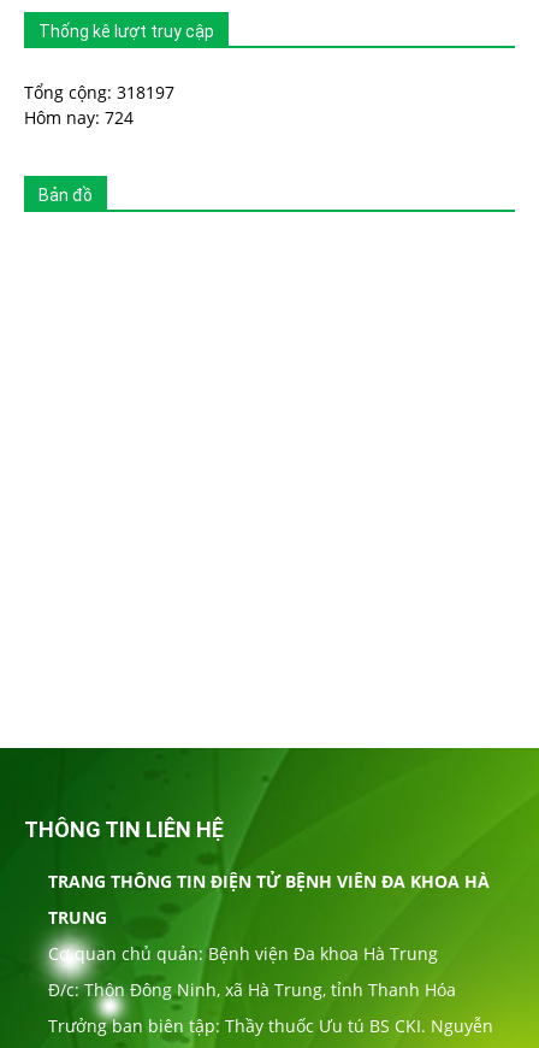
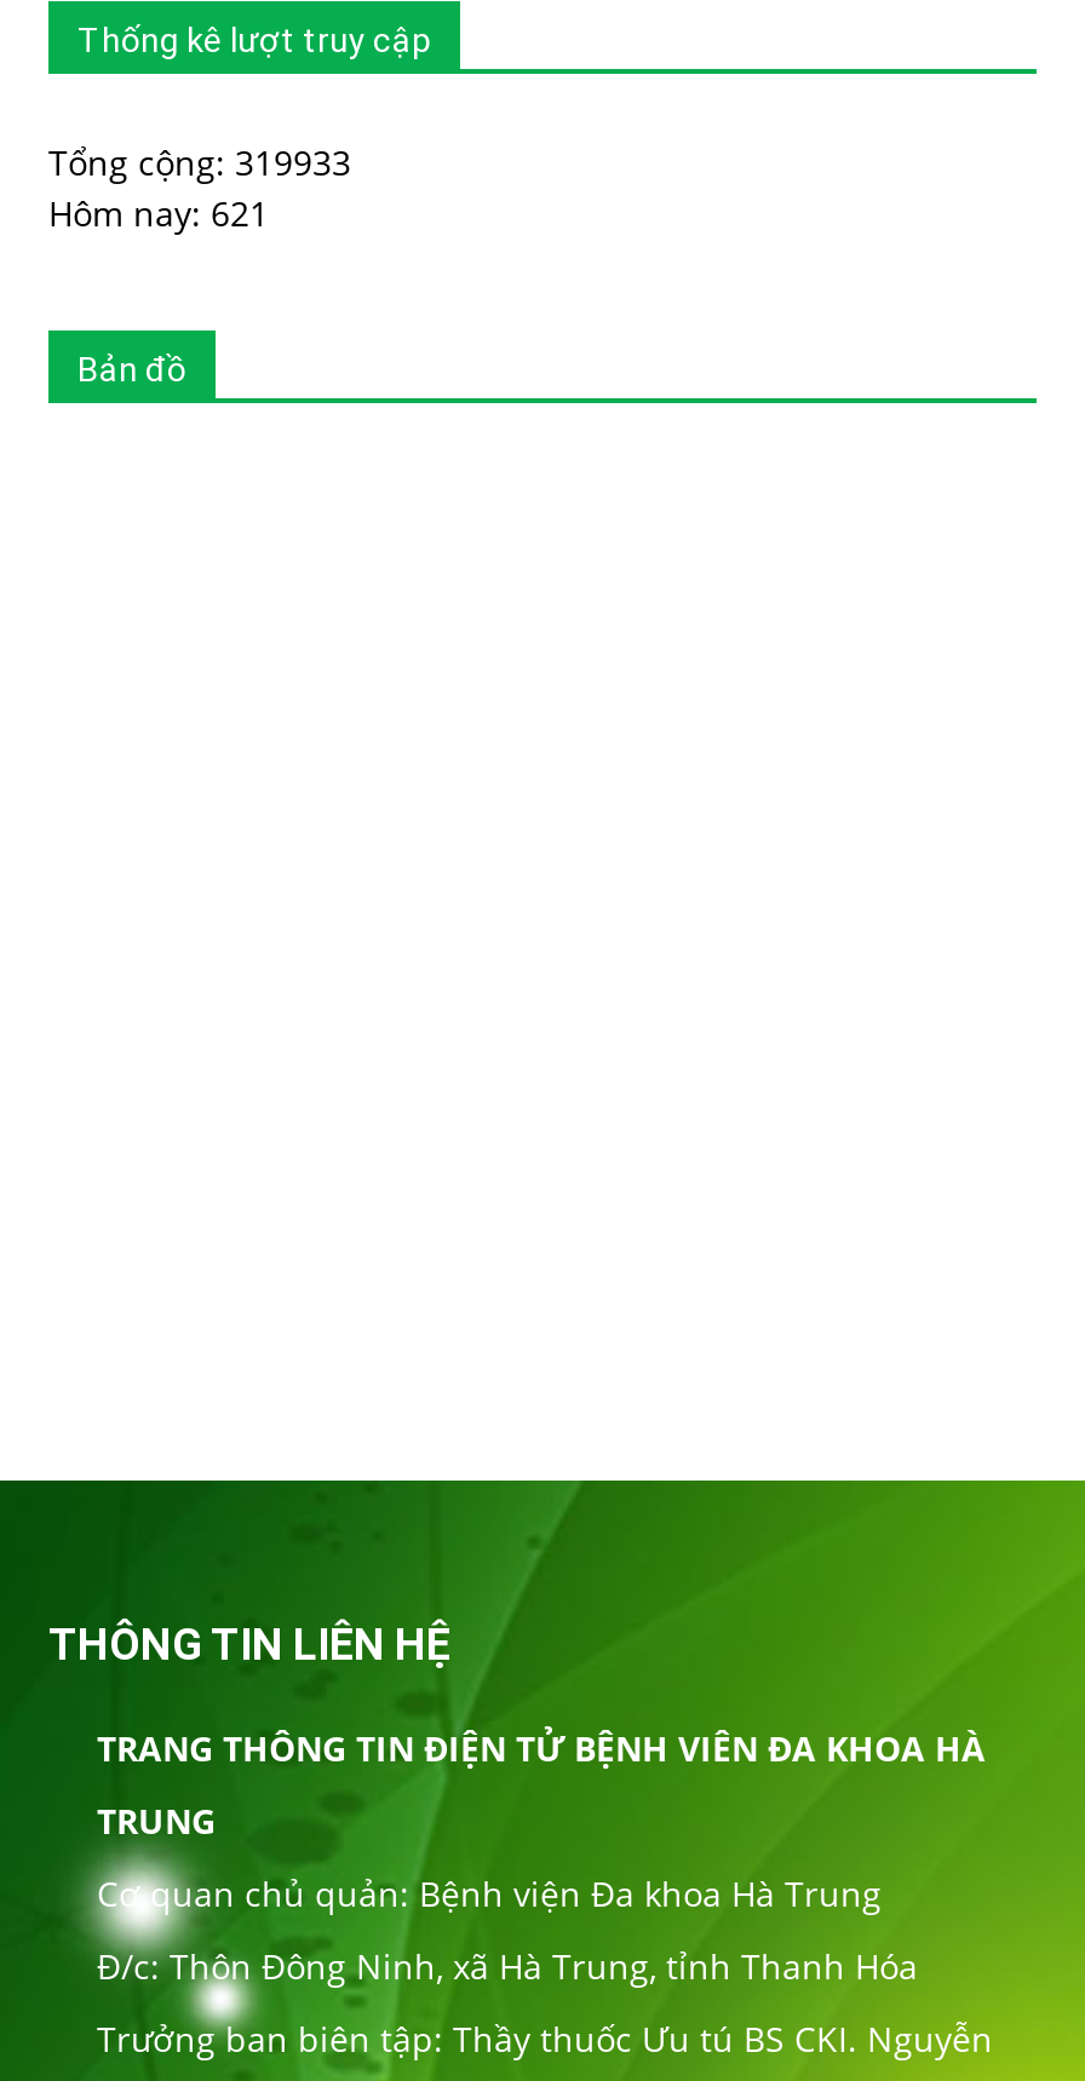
[24,81,174,104] Tổng cộng: 318197 -> [48,138,351,184] Tổng cộng: 319933
[24,107,134,129] Hôm nay: 724 -> [48,189,269,235] Hôm nay: 621

